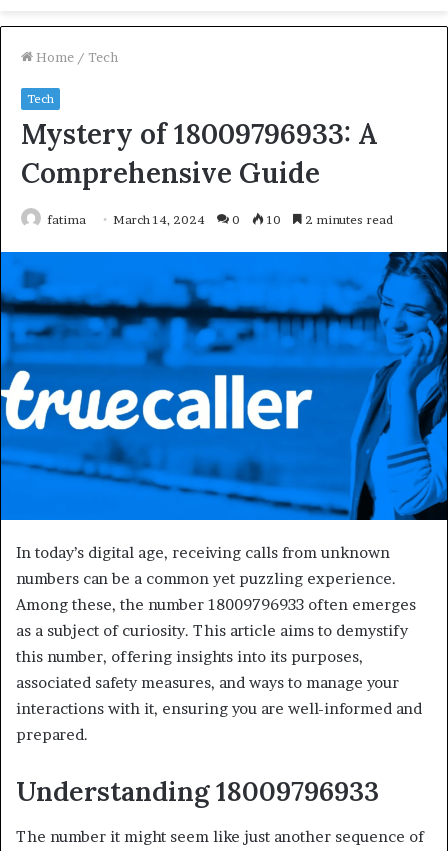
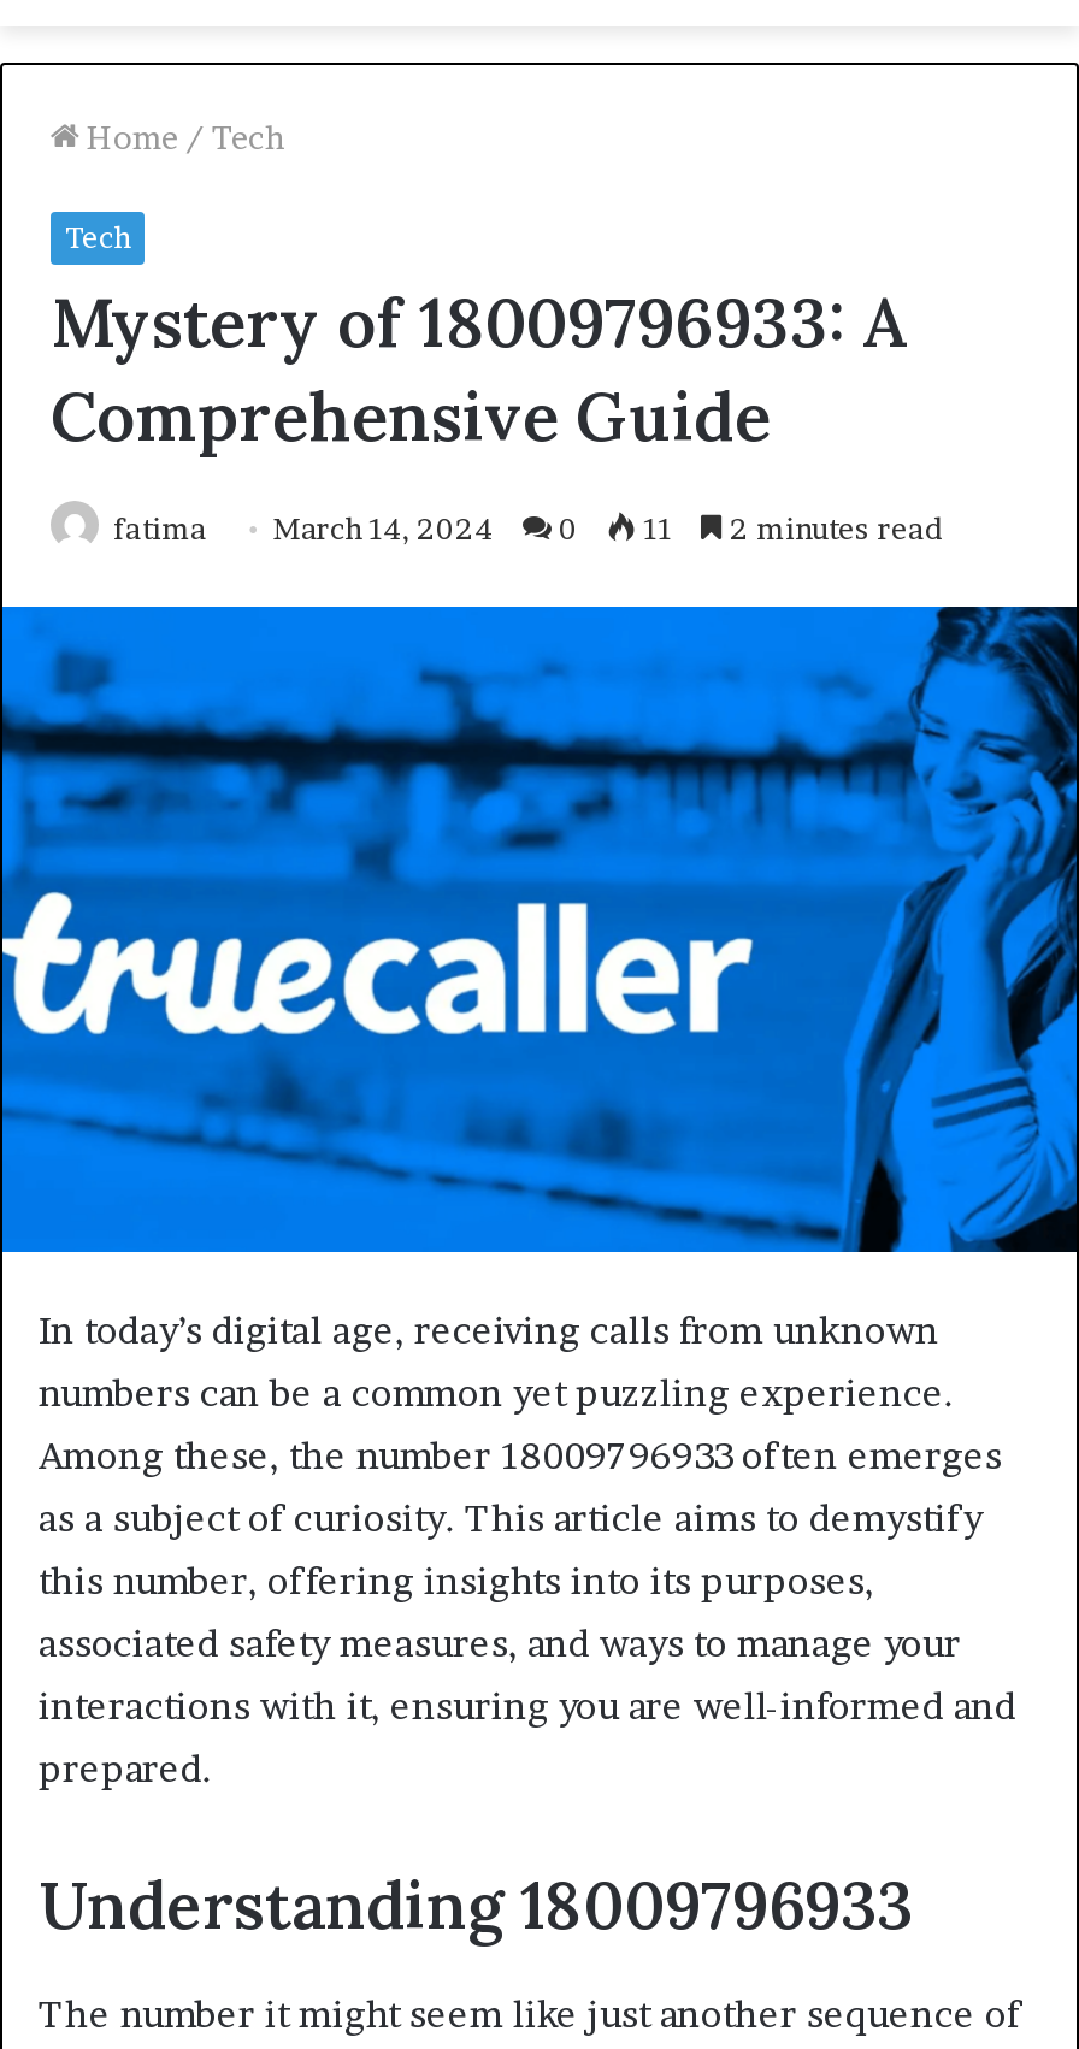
[47,212,393,227] fatima March 14, 2024 0 10 2 minutes read -> [113,509,942,546] fatima March 14, 2024 0 11 2 minutes read

